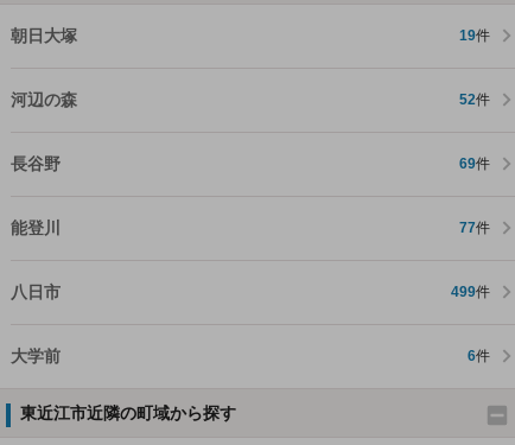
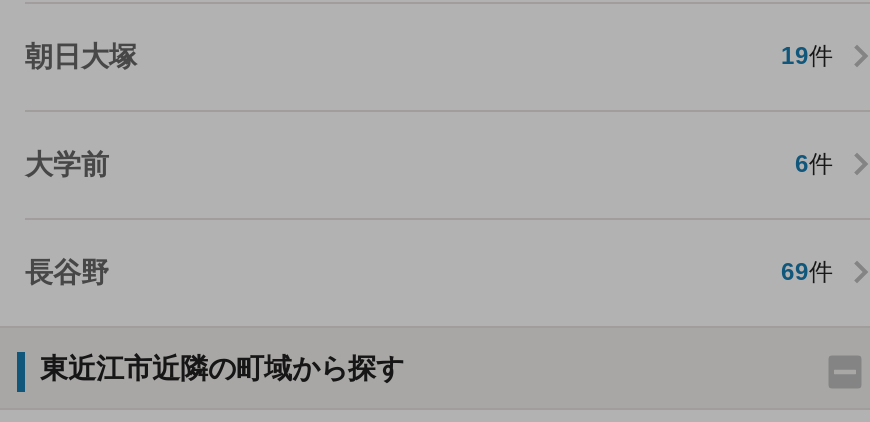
[11,90,490,109] 河辺の森 | 52件 -> [25,147,833,179] 大学前 | 6件
[11,218,490,365] 能登川 | 77件 | 八日市 | 499件 | 大学前 | 6件 -> none

